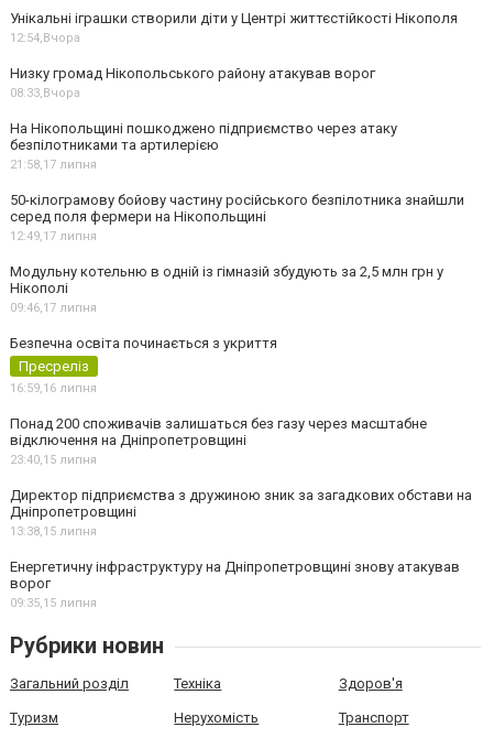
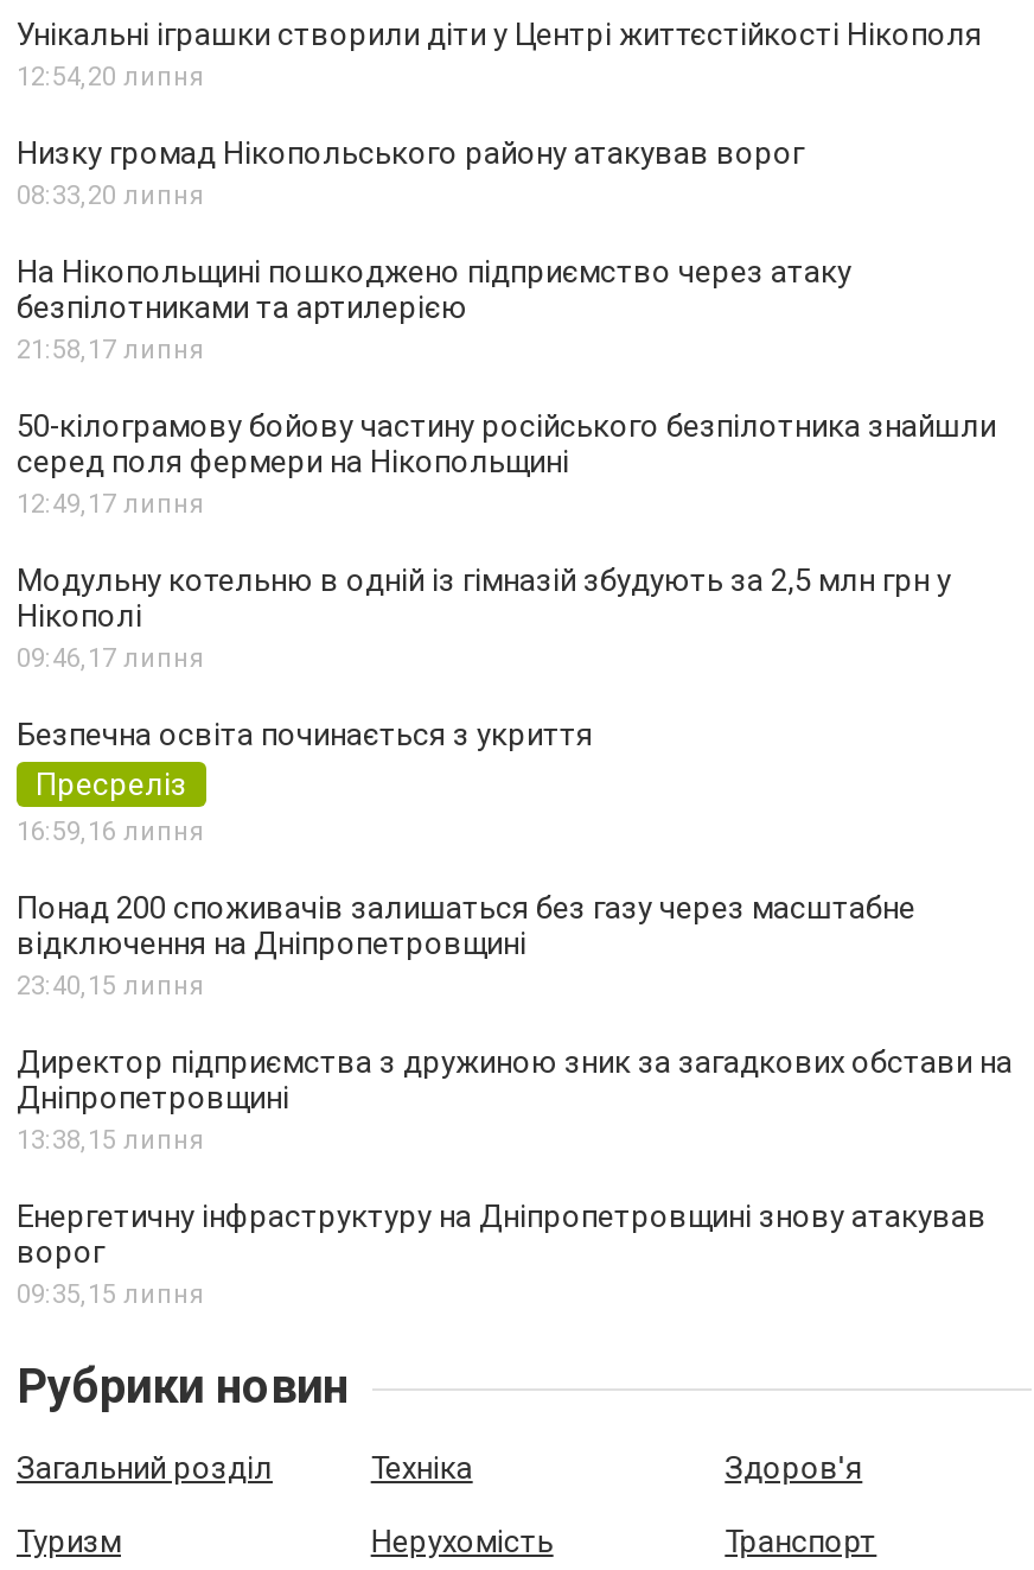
[10,31,80,45] 12:54,Вчора -> [17,62,204,93] 12:54,20 липня
[10,86,80,100] 08:33,Вчора -> [17,181,204,212] 08:33,20 липня

